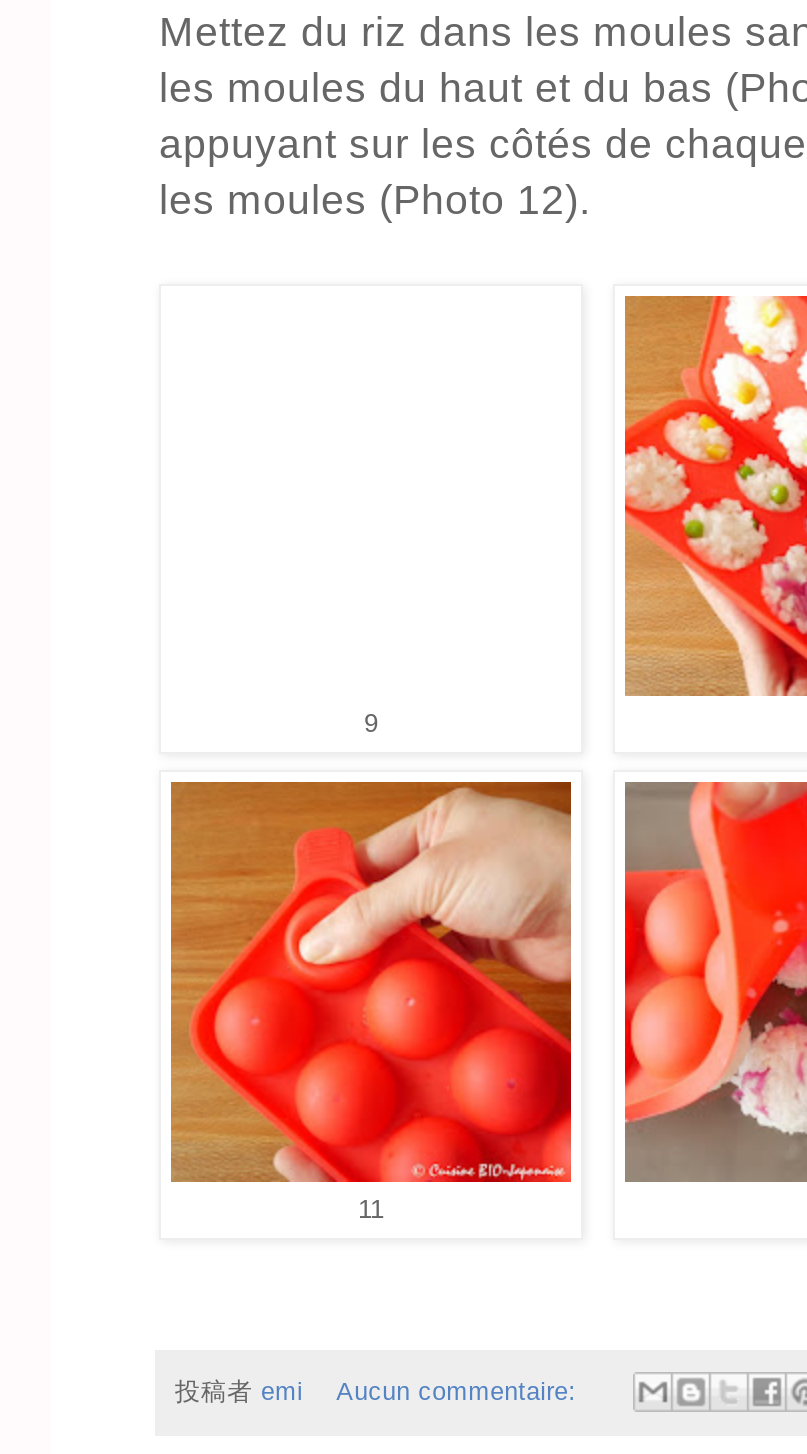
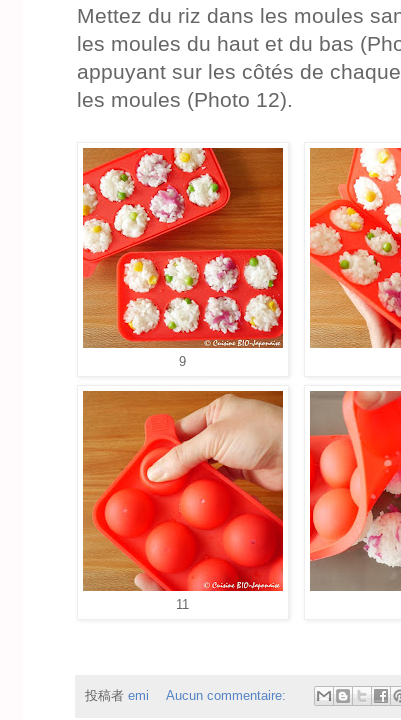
none -> [82,147,284,349] [image]

